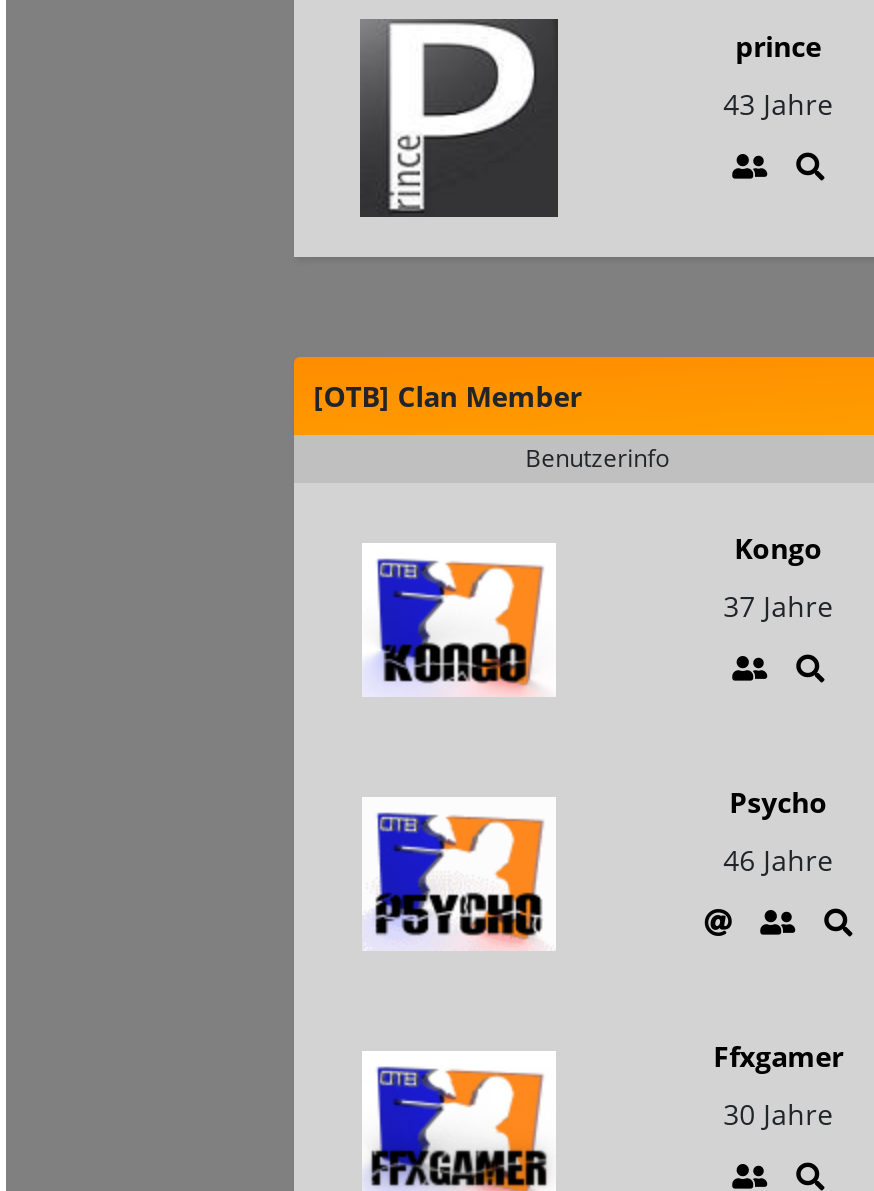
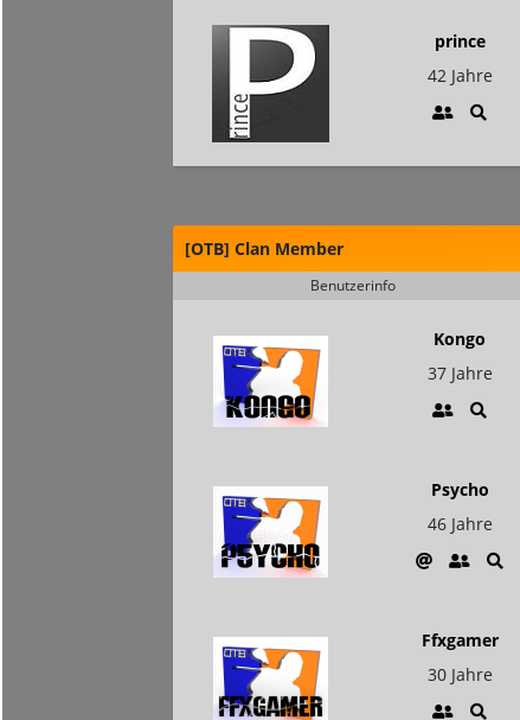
[723,84,833,122] 43 Jahre -> [427,63,492,86] 42 Jahre

